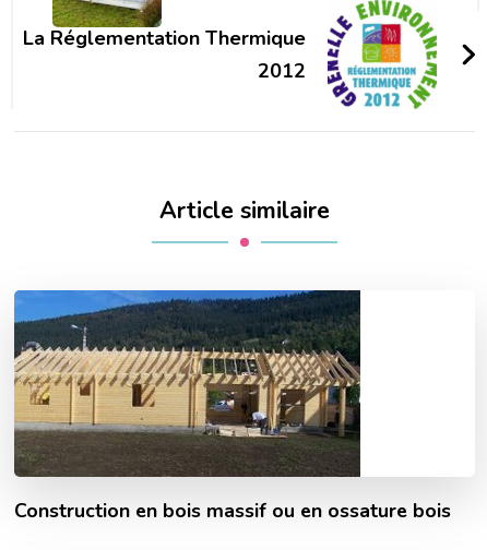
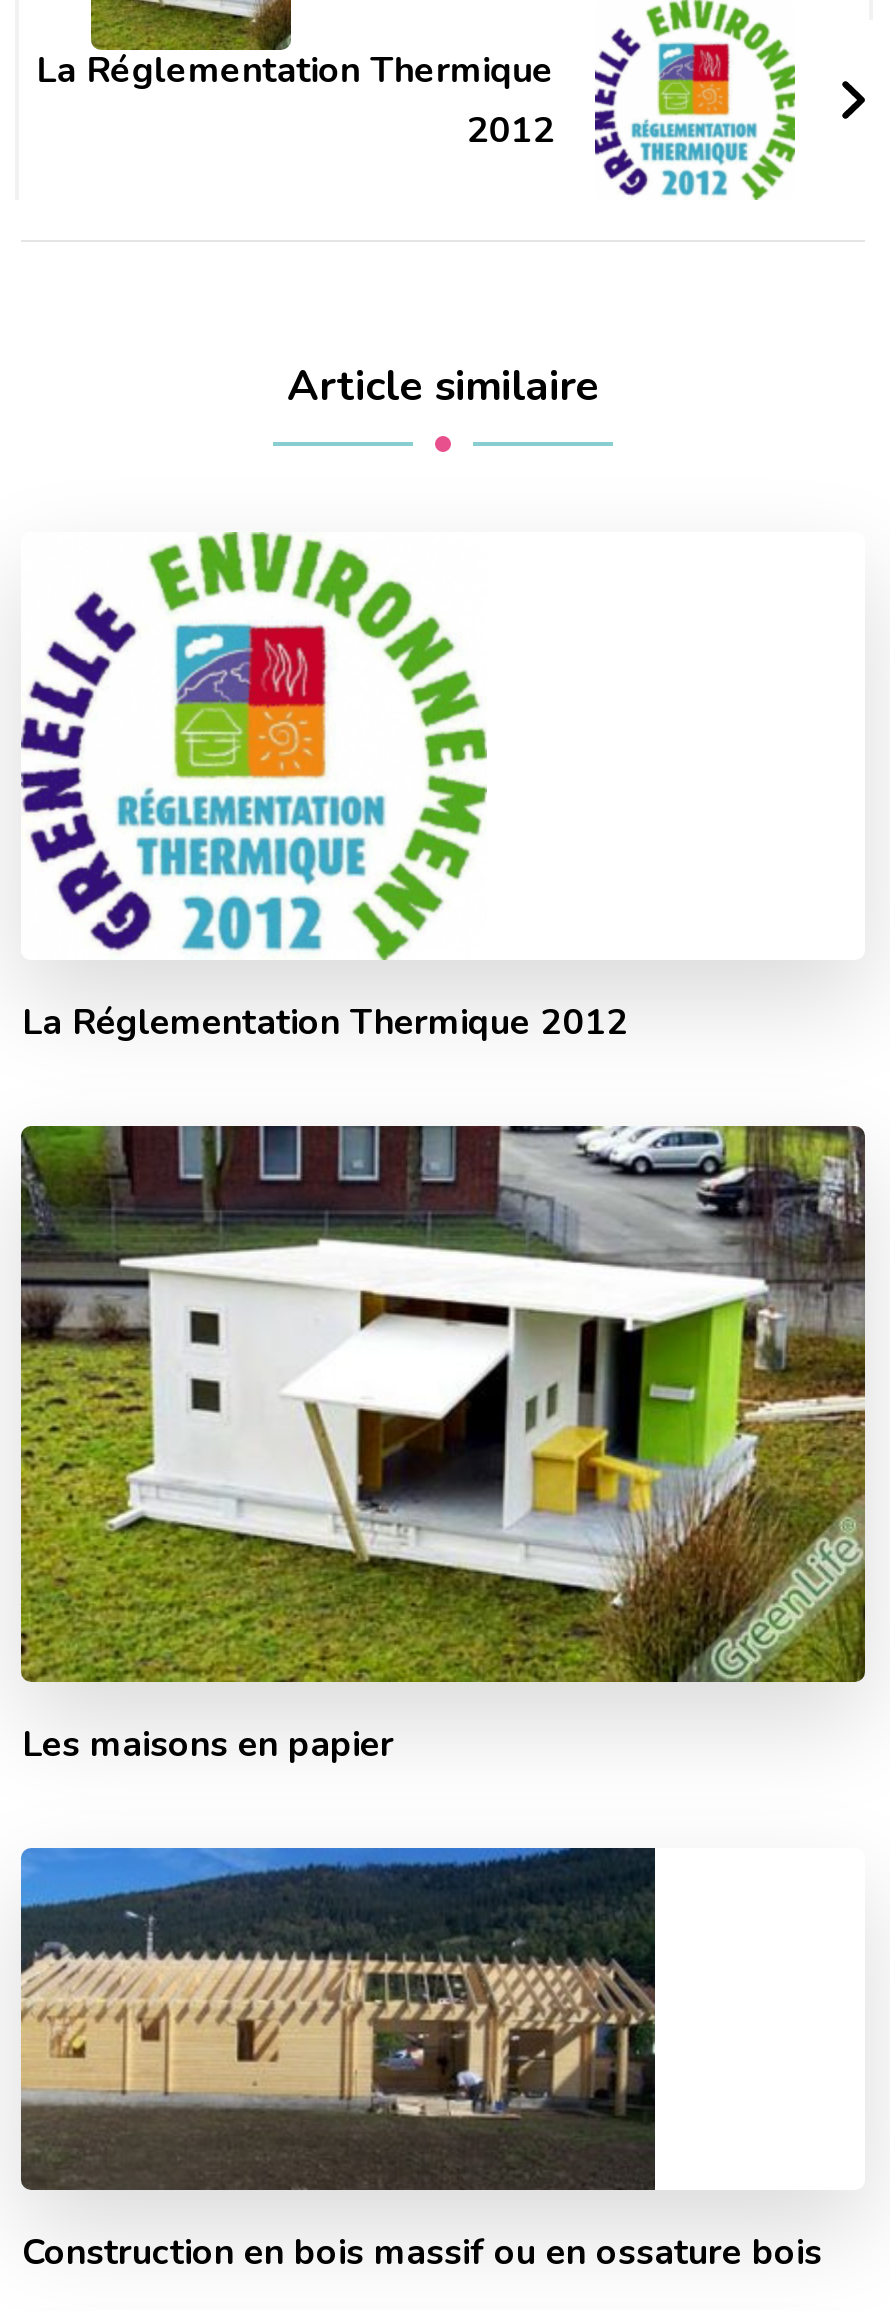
none -> [19,530,628,1046] [image] | La Réglementation Thermique 2012
none -> [19,1124,867,1768] [image] | Les maisons en papier

